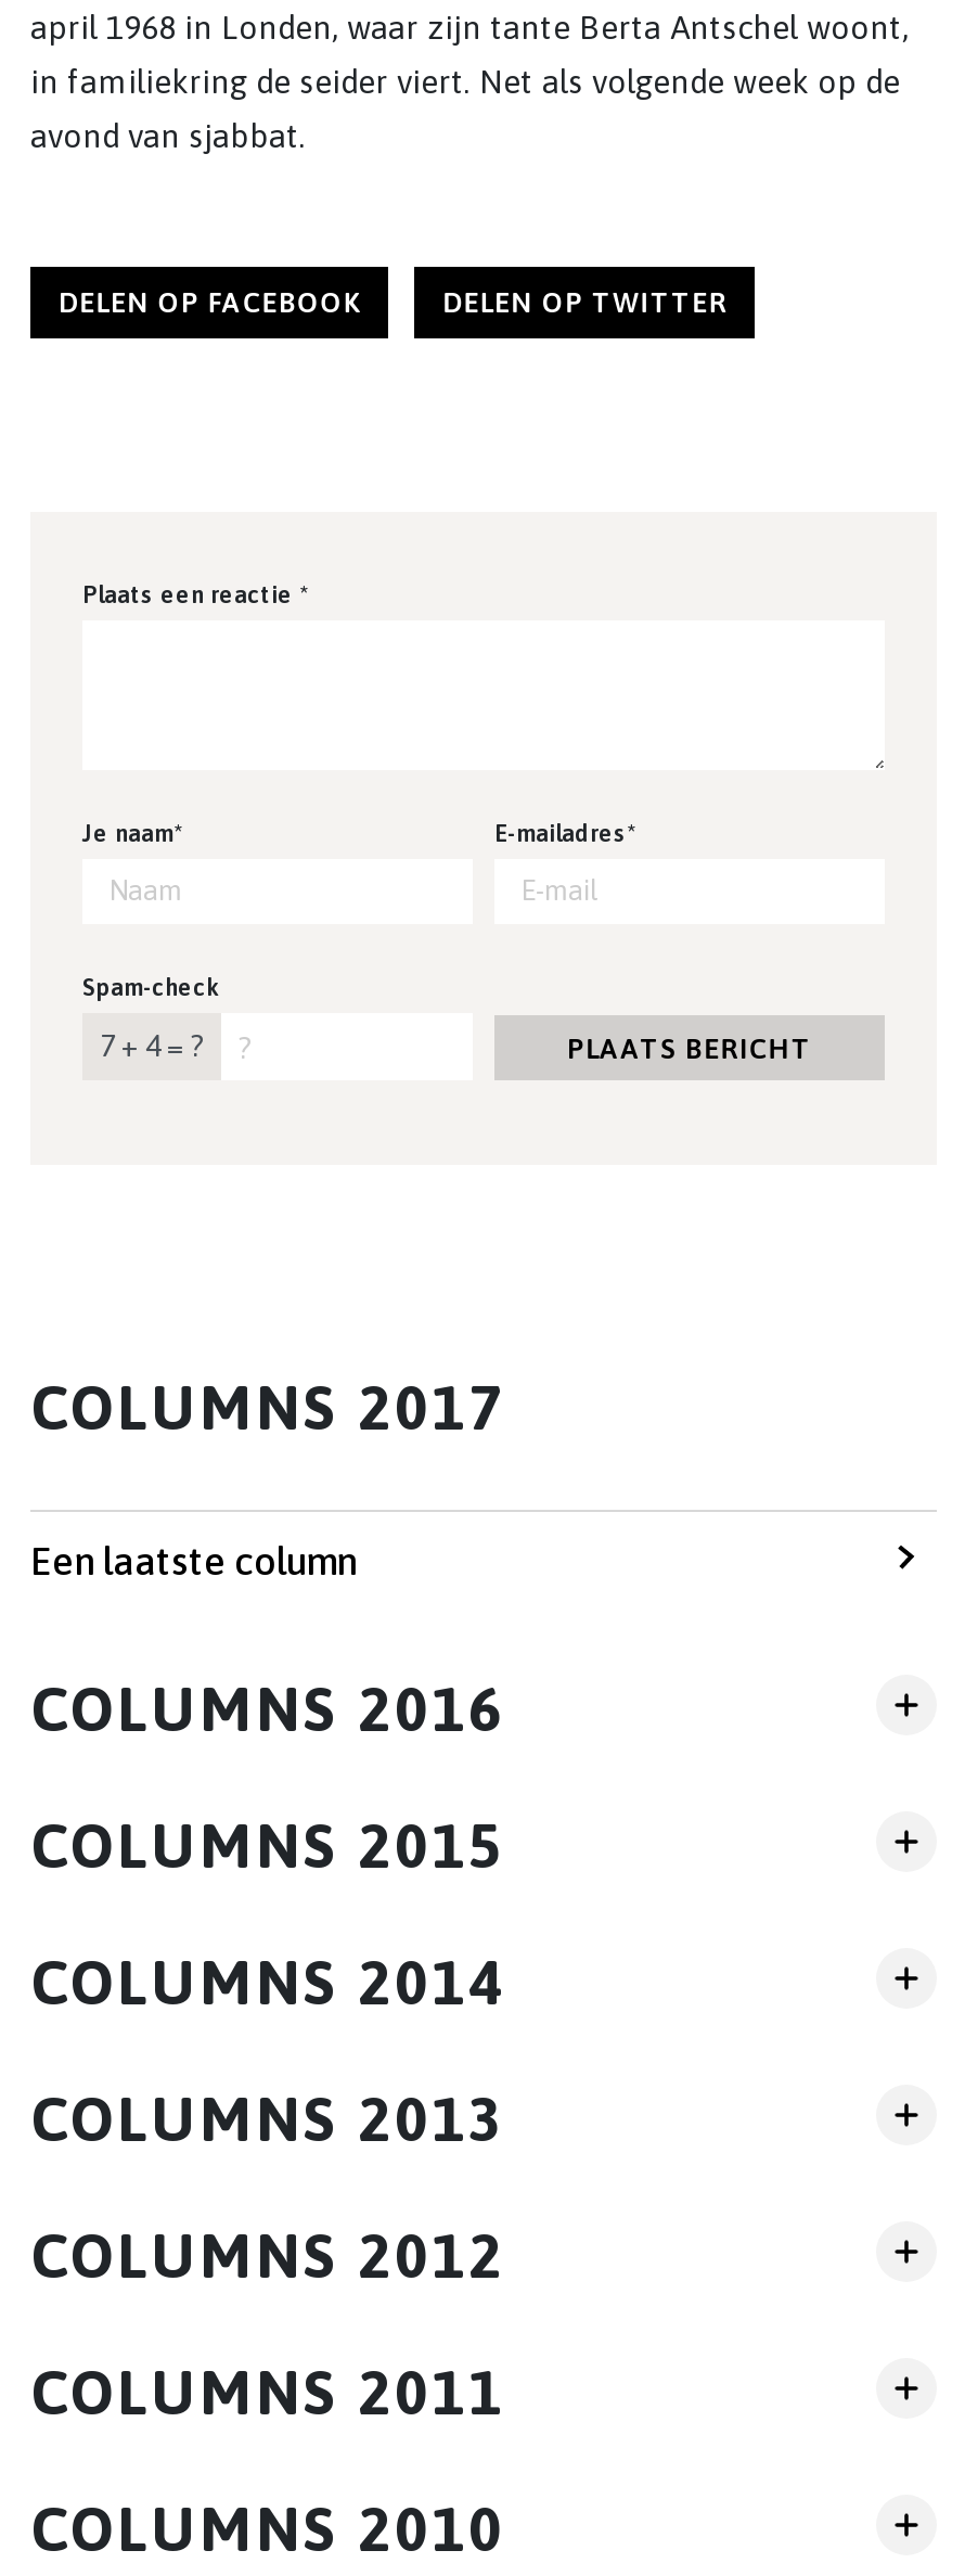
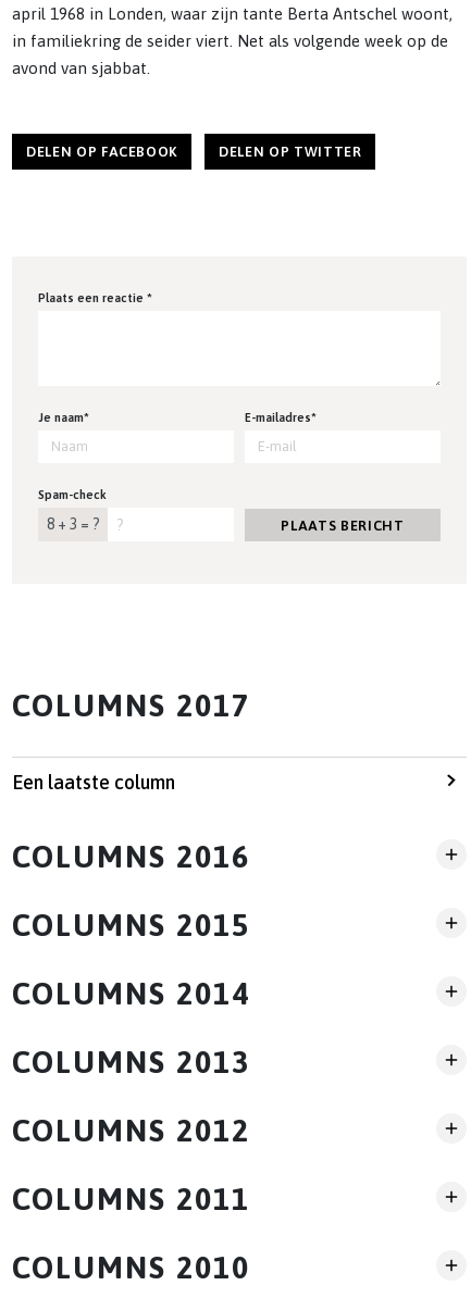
[100,1028,206,1063] 7 + 4 = ? -> [47,515,100,533] 8 + 3 = ?

